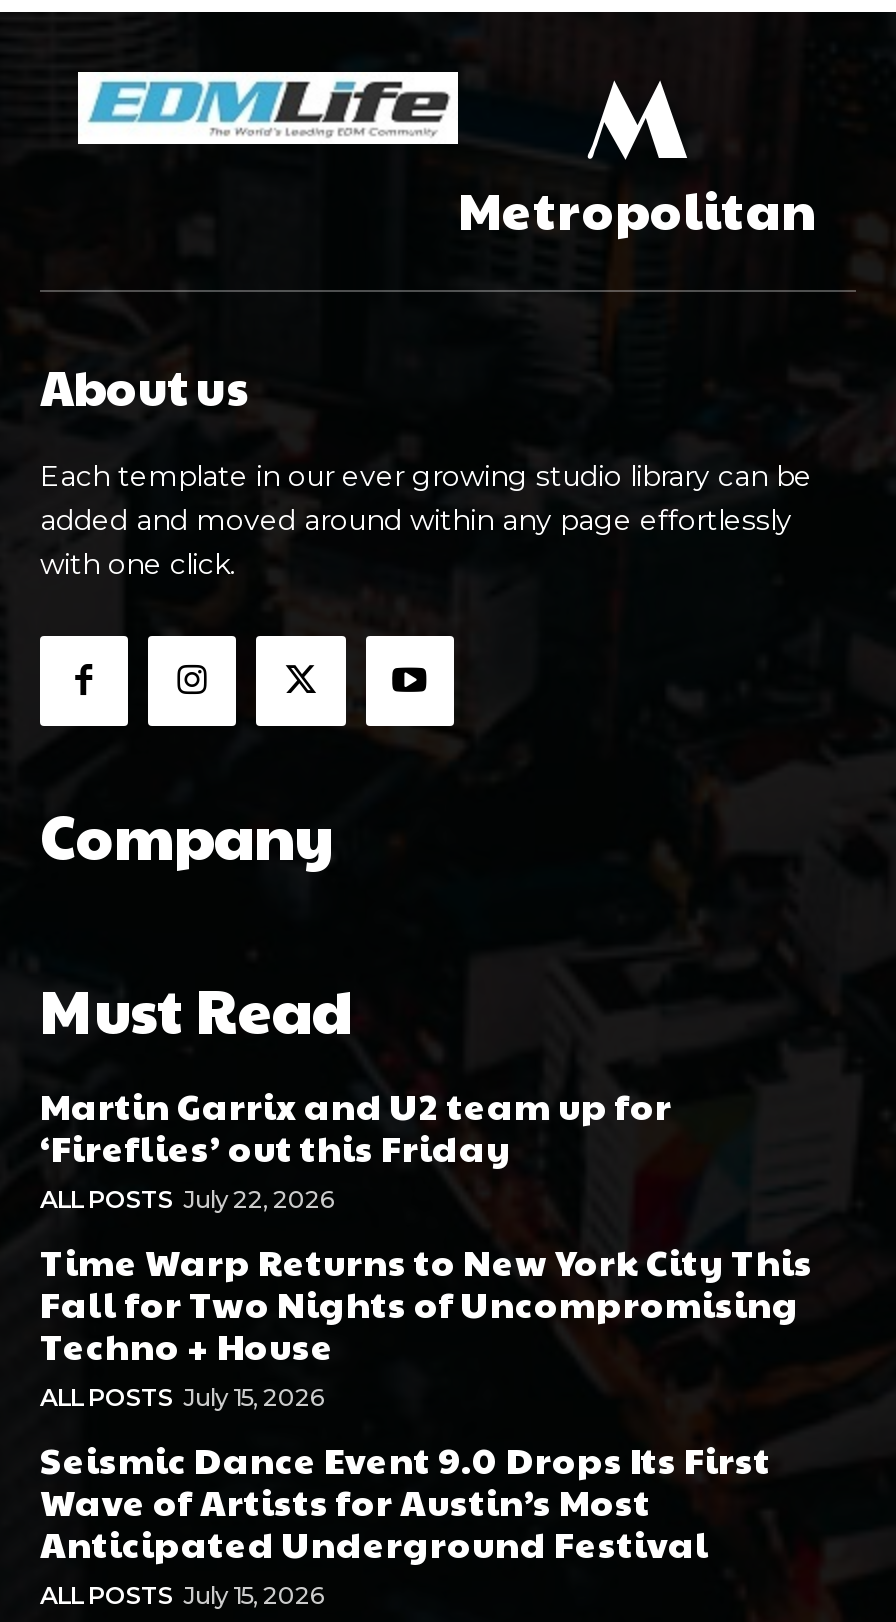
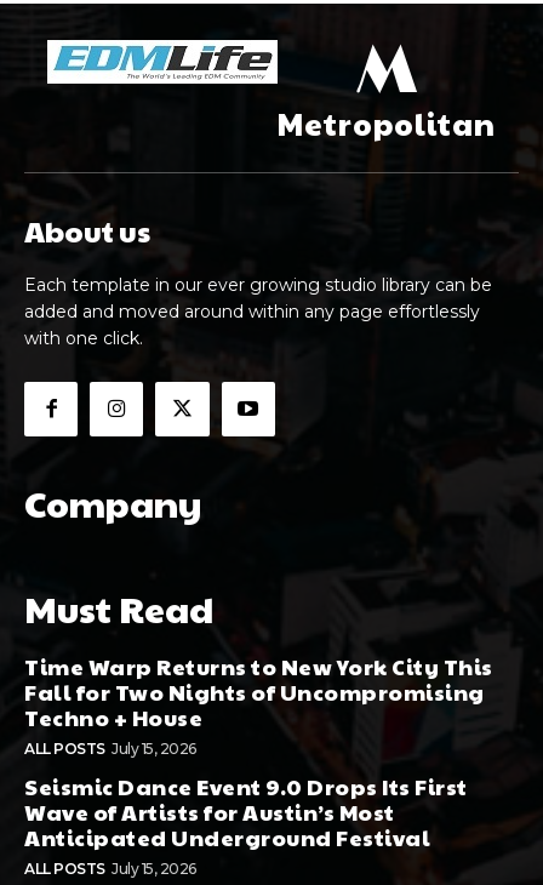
[40,1079,672,1213] Martin Garrix and U2 team up for | ‘Fireflies’ out this Friday | ALL POSTS July 22, 2026 -> none

